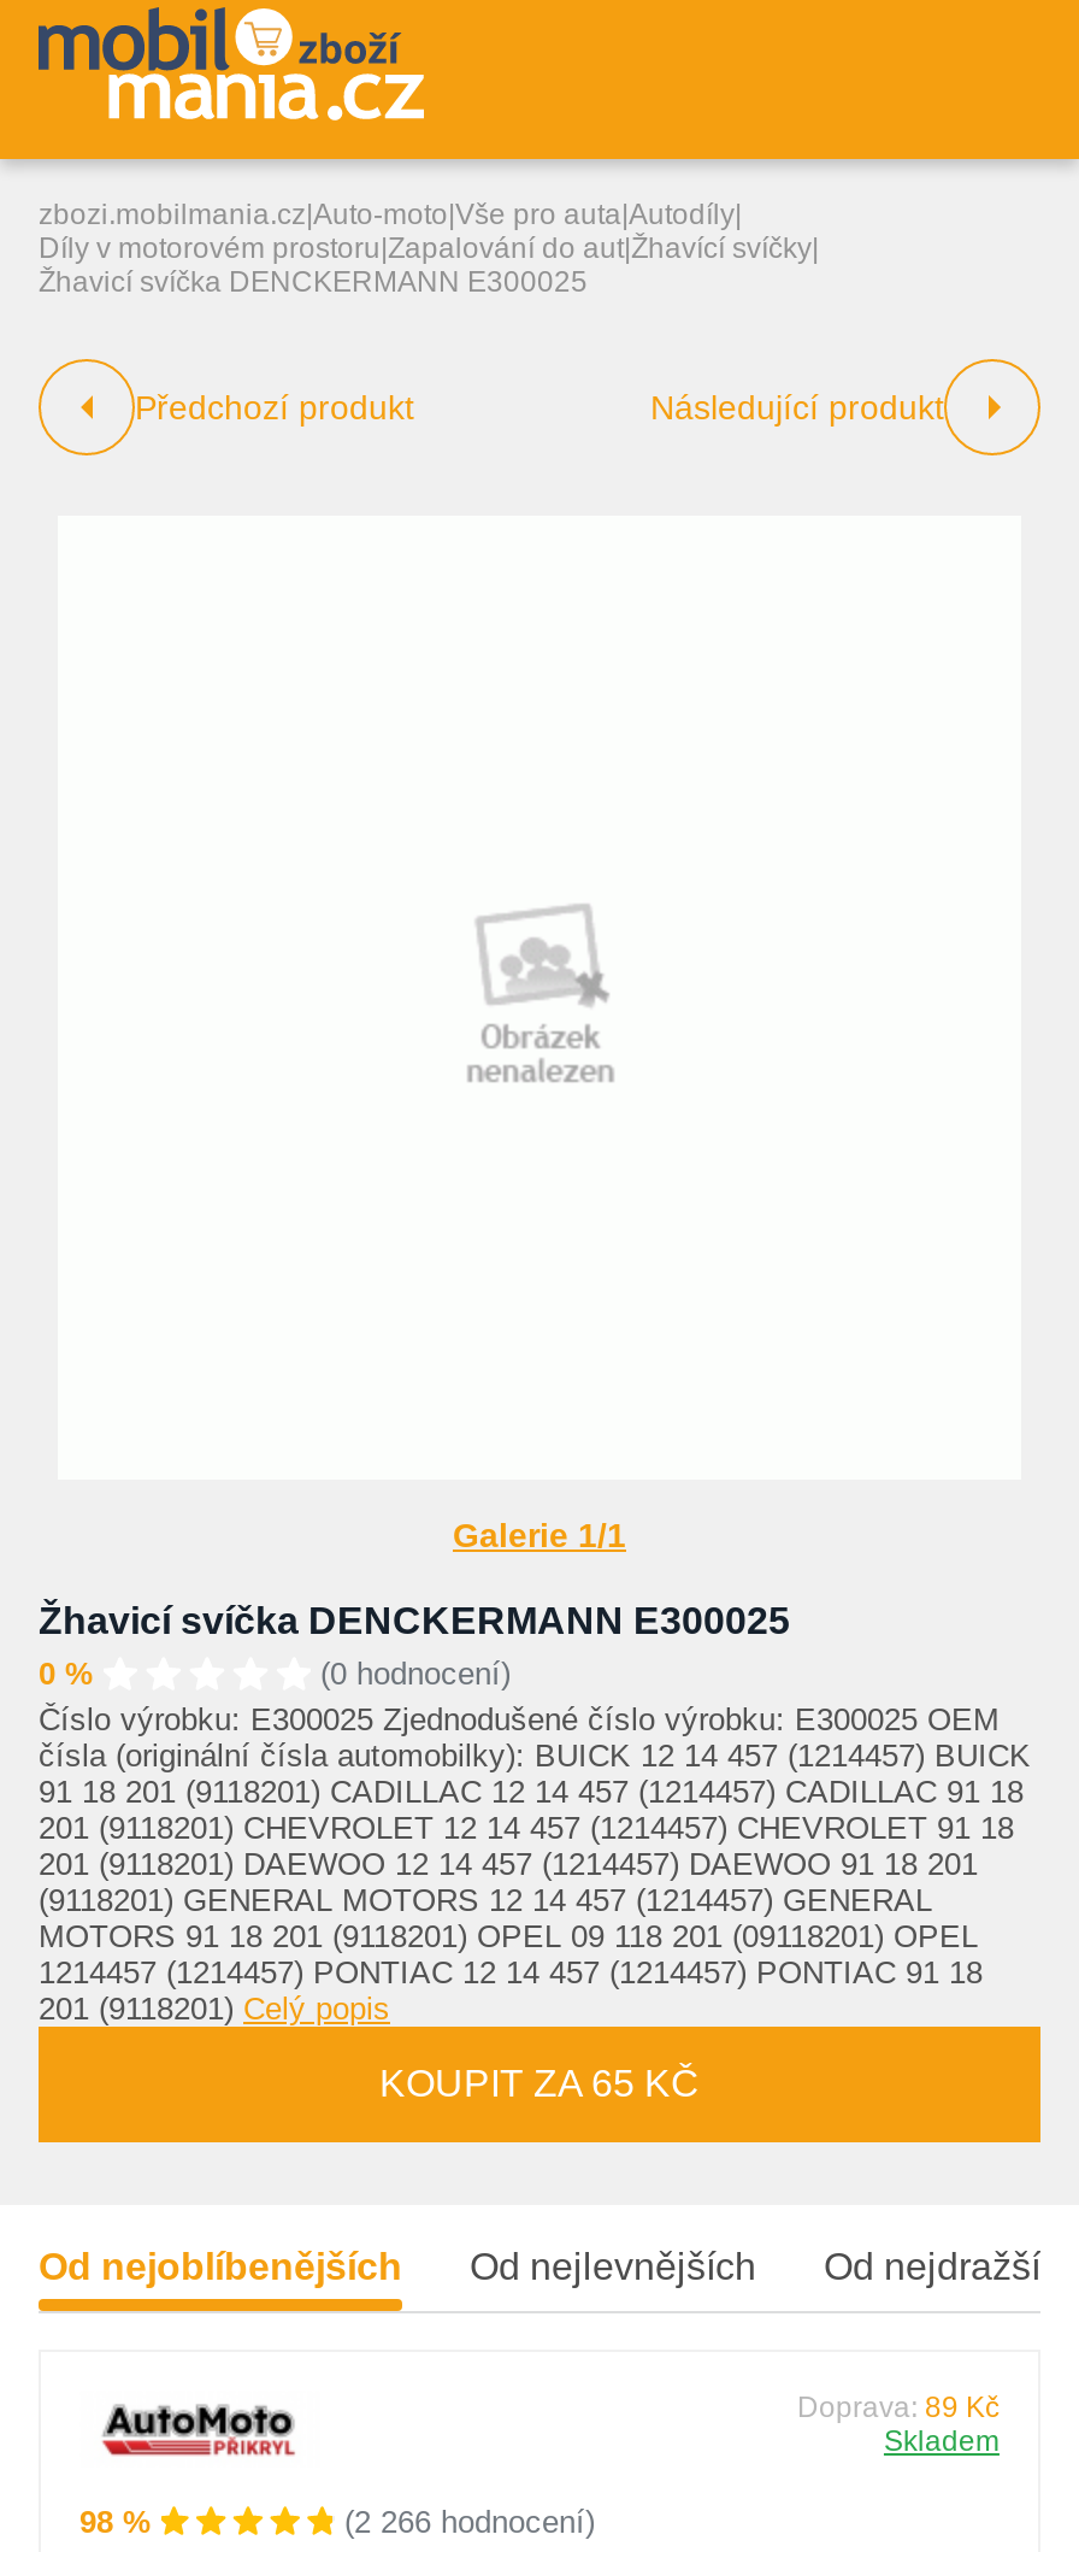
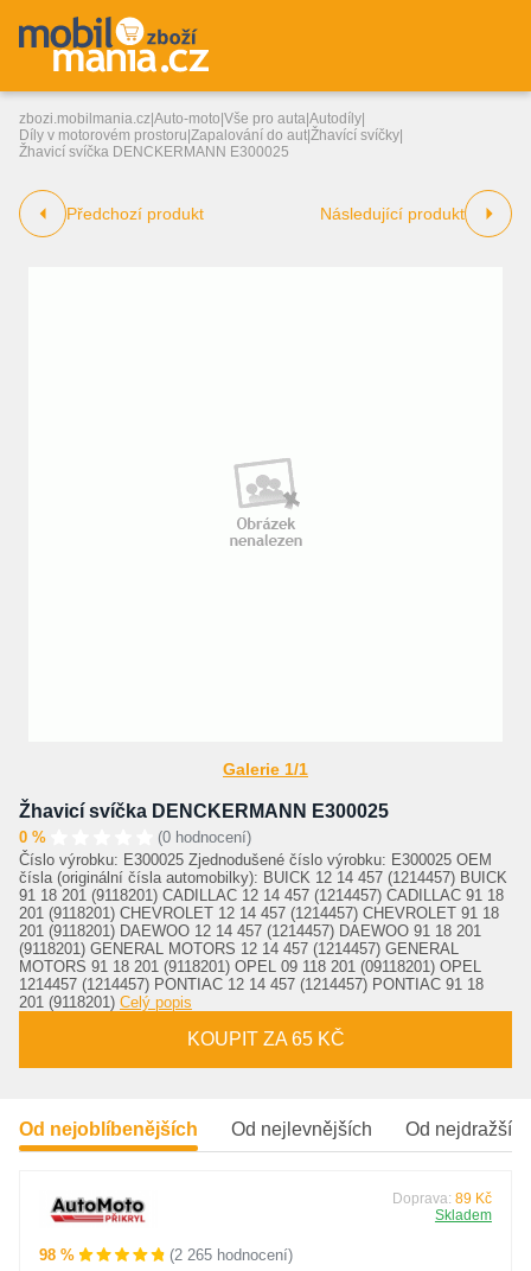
[344,2505,595,2541] (2 266 hodnocení) -> [169,1246,293,1264] (2 265 hodnocení)

